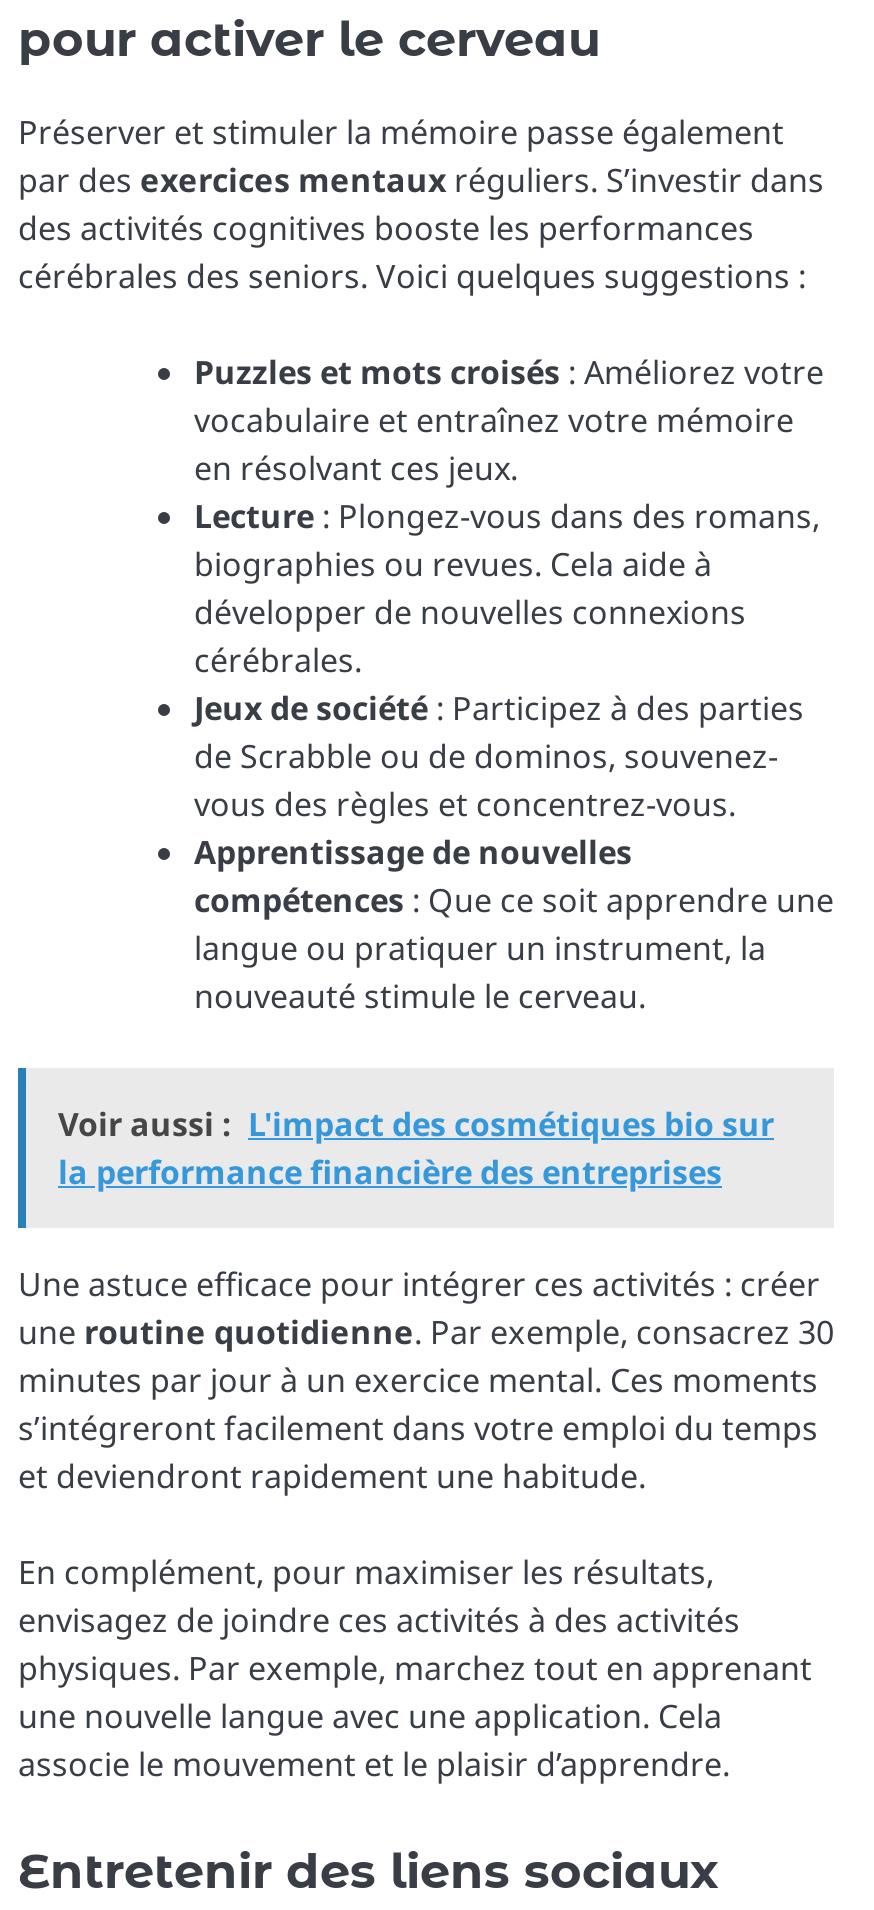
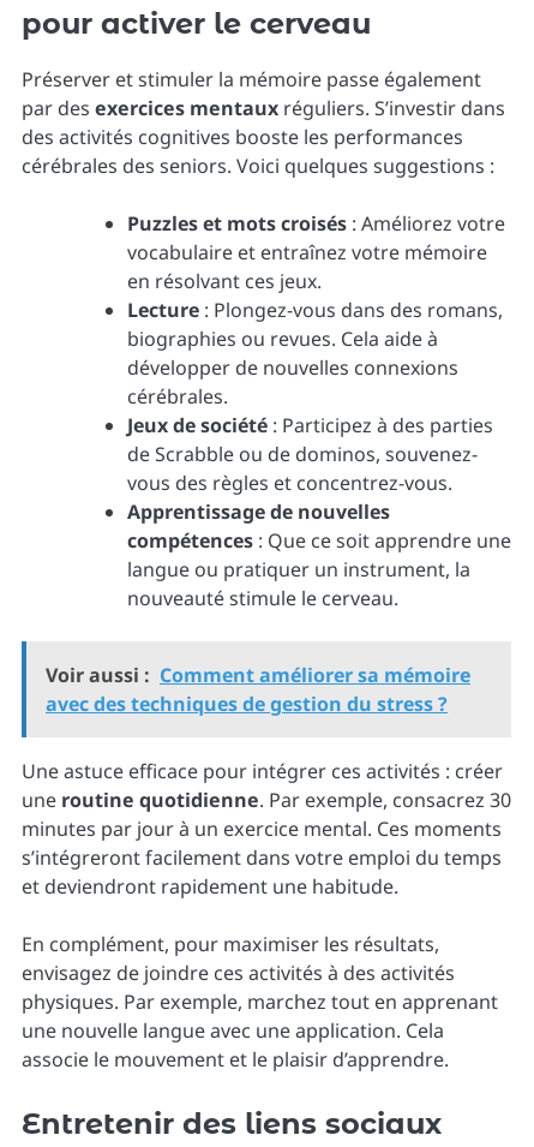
[58,1102,774,1194] Voir aussi : L'impact des cosmétiques bio sur | la performance financière des entreprises -> [46,662,470,717] Voir aussi : Comment améliorer sa mémoire | avec des techniques de gestion du stress ?

